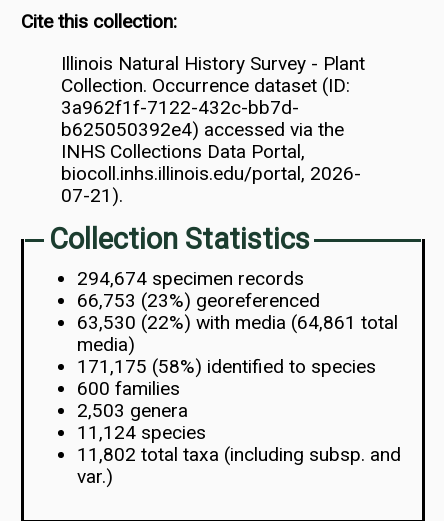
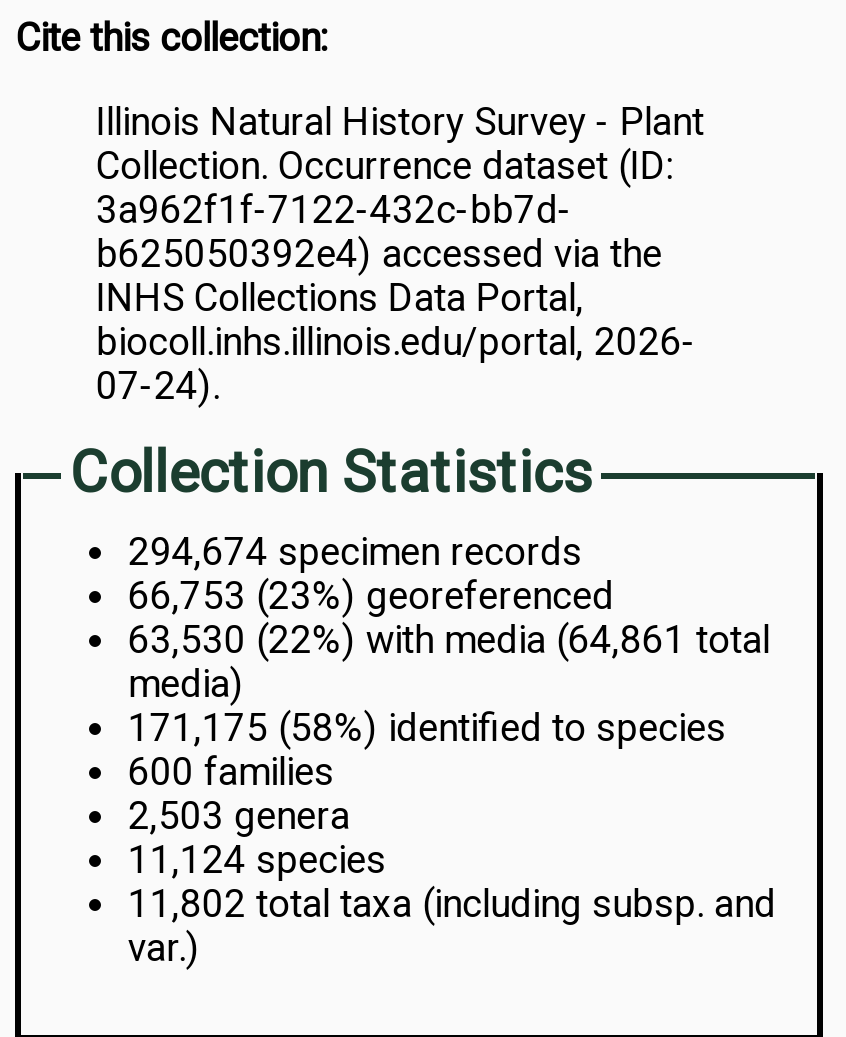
[61,183,123,206] 07-21). -> [96,362,220,408] 07-24).

